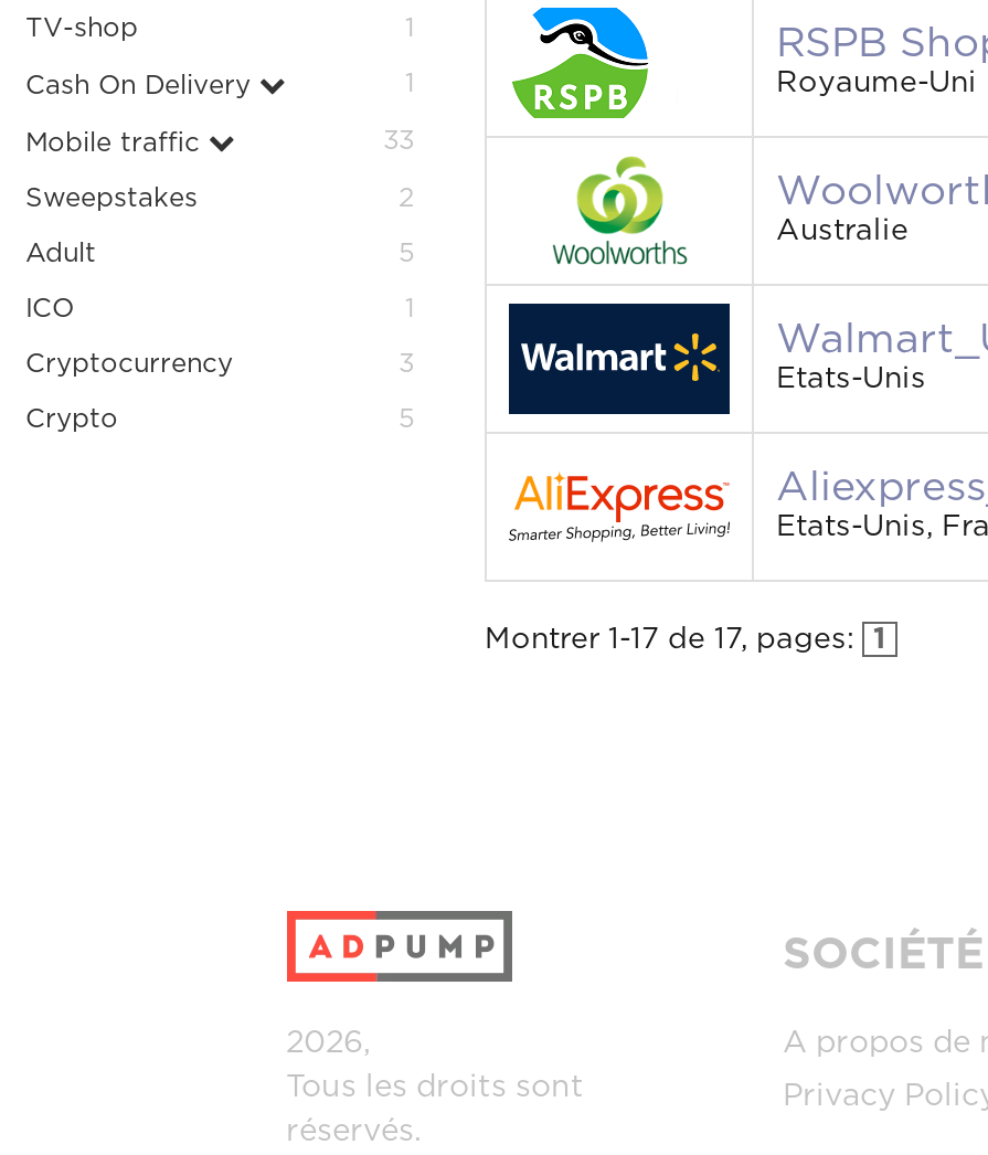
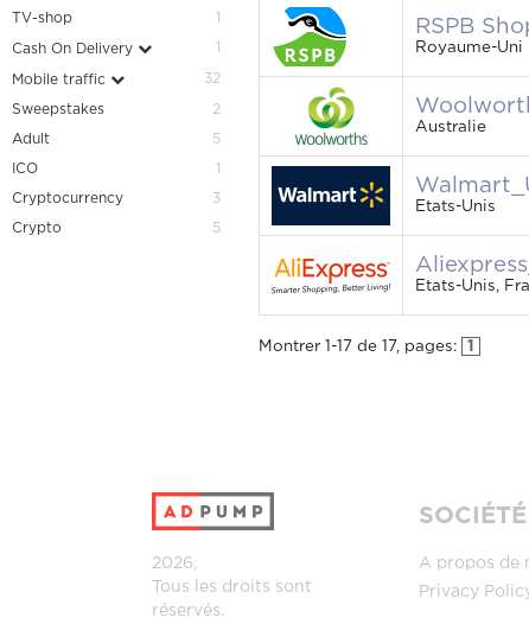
[383,129,414,153] 33 -> [204,72,221,85] 32

